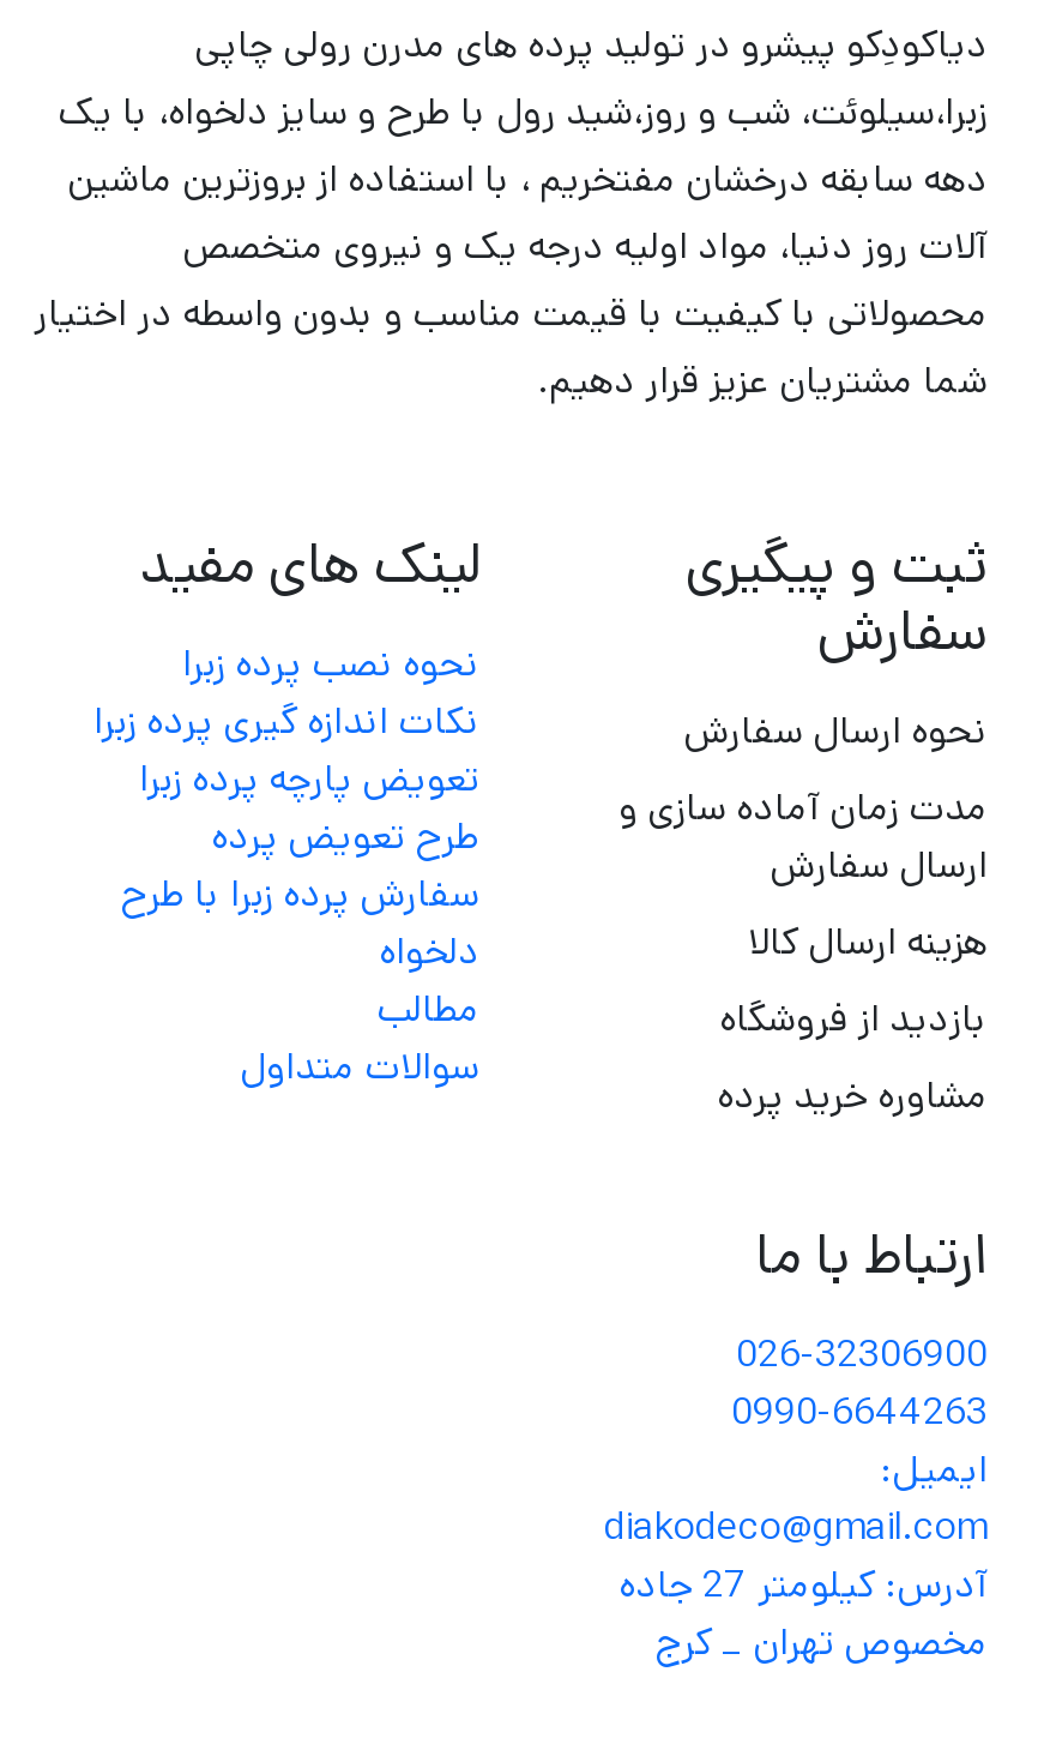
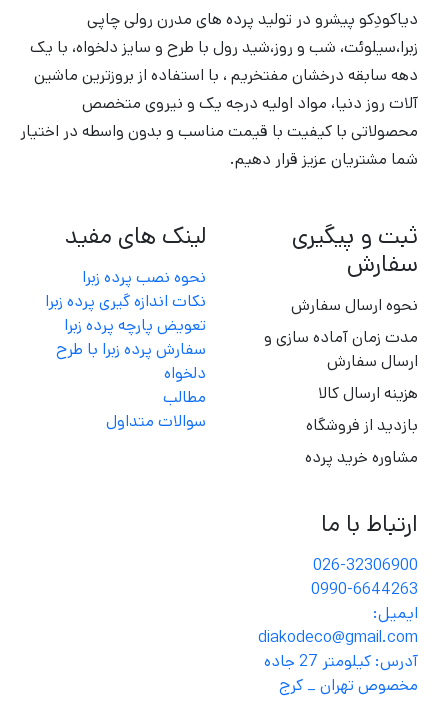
[211,810,479,866] طرح تعویض پرده -> none
moved [120,868,479,1096] -> [56,338,206,433]: سفارش پرده زبرا با طرح | دلخواه | مطالب | سوالات متداول

